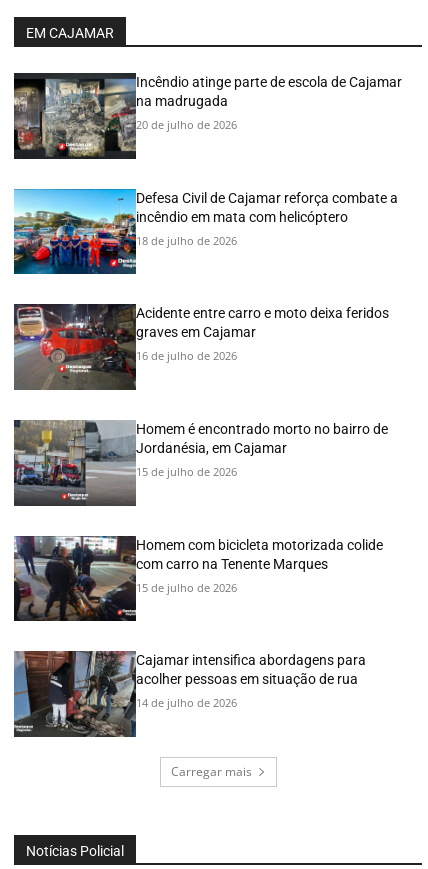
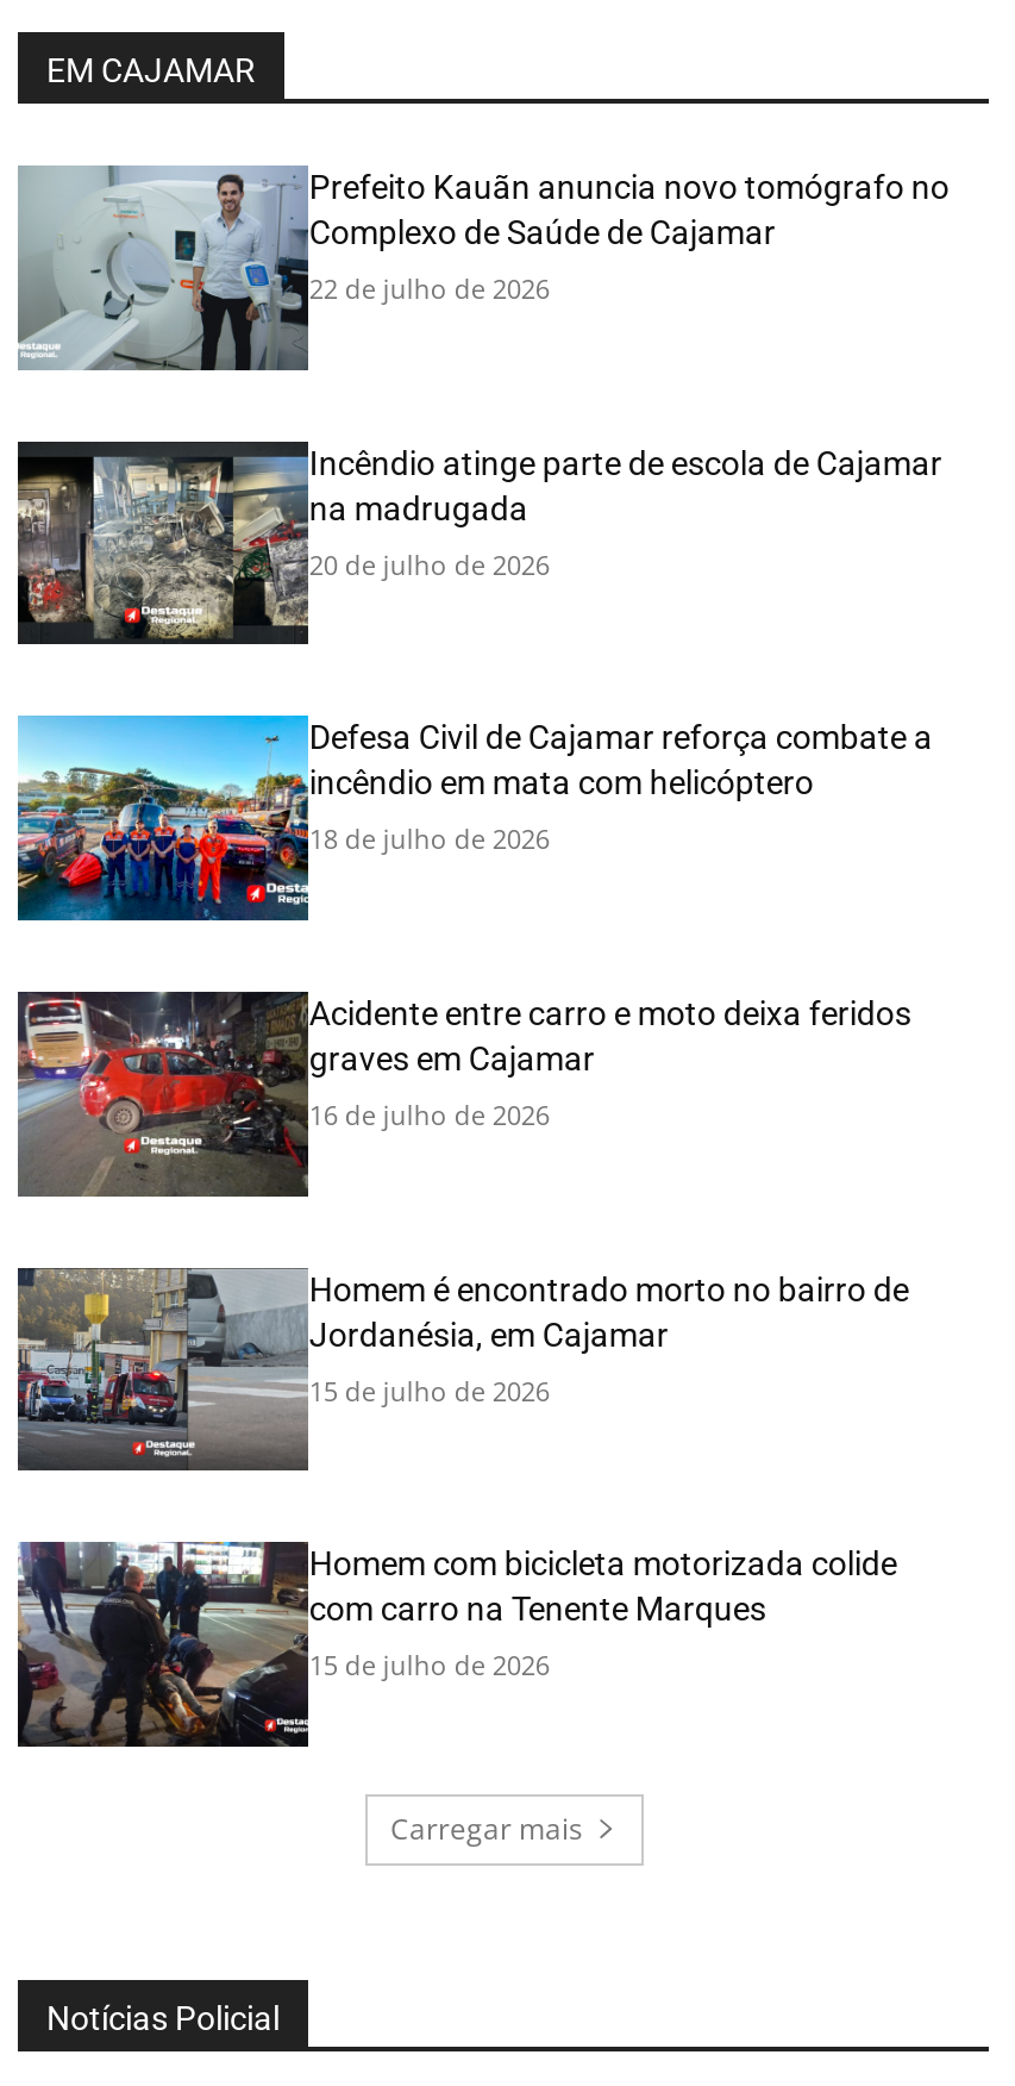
none -> [18,165,949,370] [image] | Prefeito Kauãn anuncia novo tomógrafo no | Complexo de Saúde de Cajamar | 22 de julho de 2026
moved [12,74,402,595] -> [13,444,942,1684]: [image] | Incêndio atinge parte de escola de Cajamar | na madrugada | ... | com carro na Tenente Marques | 15 de julho de 2026
[13,650,366,738] [image] | Cajamar intensifica abordagens para | acolher pessoas em situação de rua | 14 de julho de 2026 -> none

